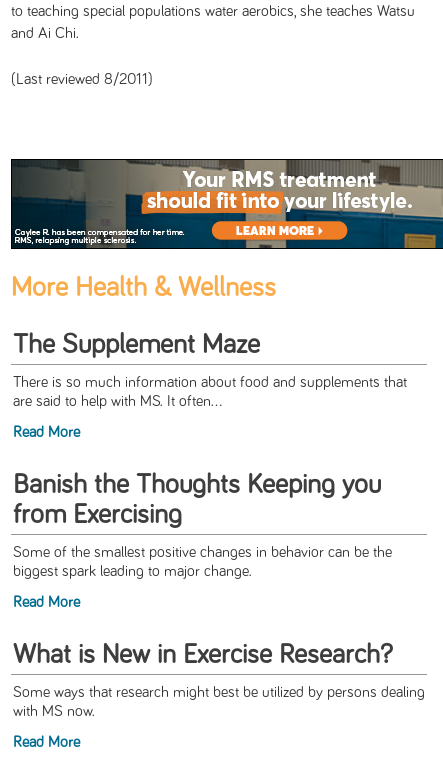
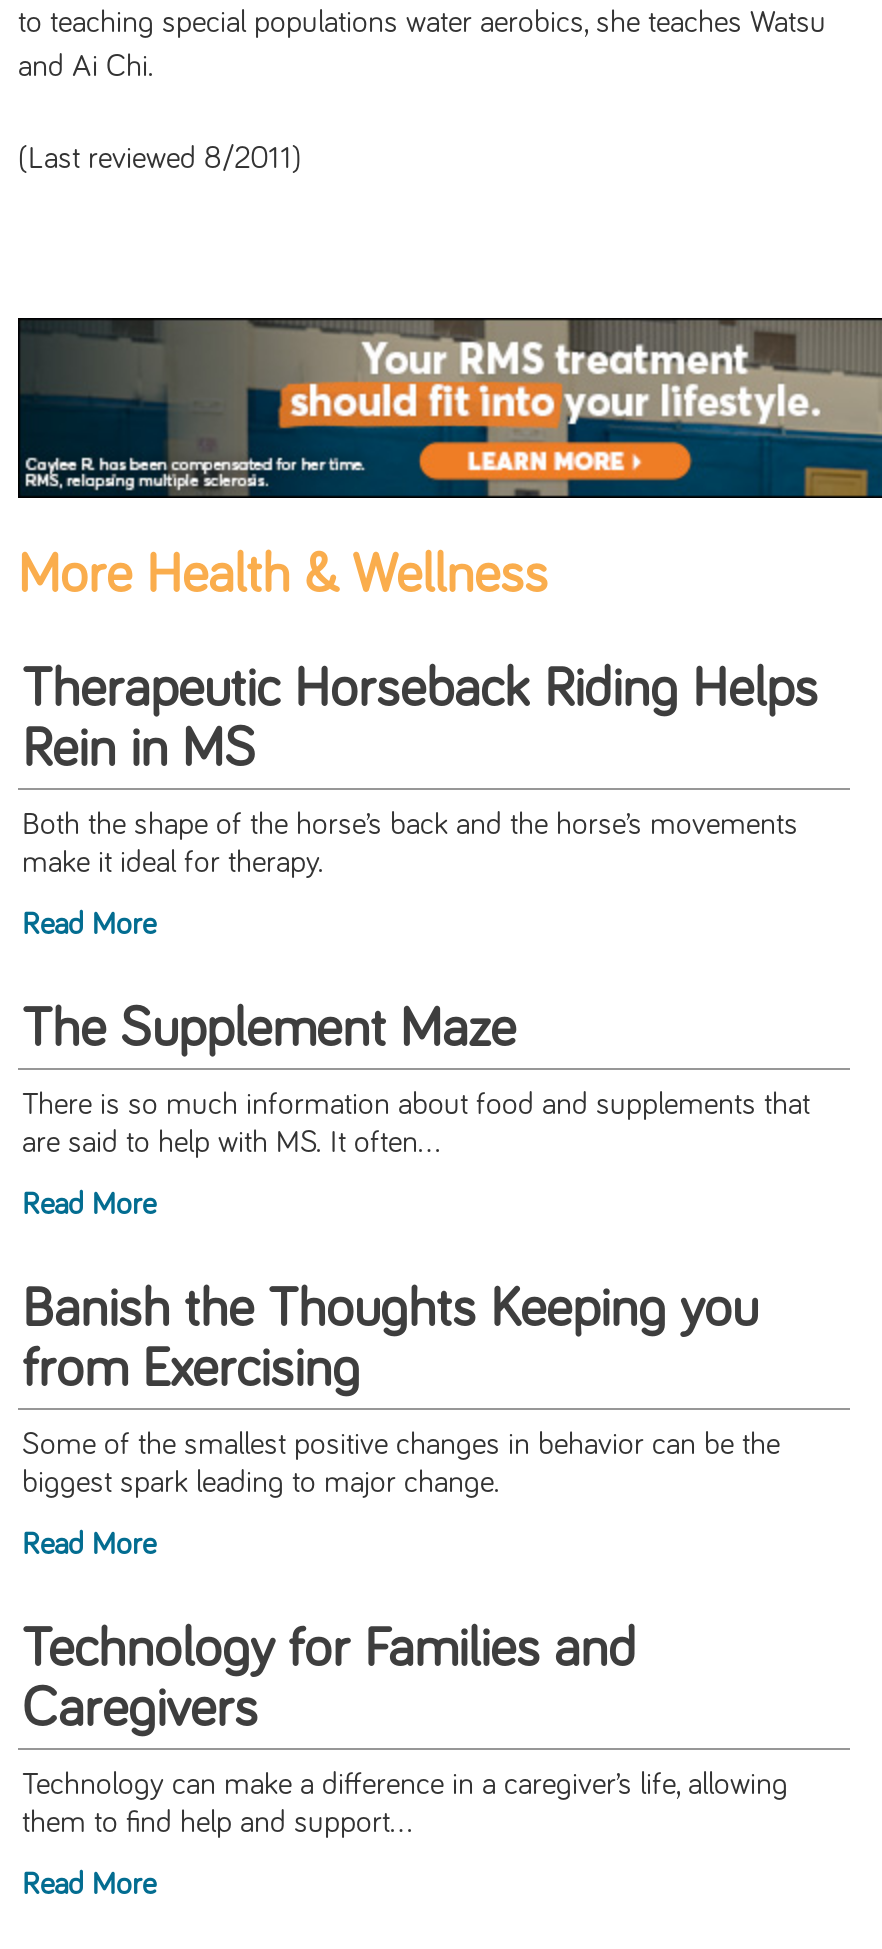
none -> [22,663,818,941] Therapeutic Horseback Riding Helps | Rein in MS | Both the shape of the horse’s back and the horse’s movements | make it ideal for therapy. | Read More
[13,641,393,669] What is New in Exercise Research? -> [22,1623,636,1739] Technology for Families and | Caregivers
[13,685,425,719] Some ways that research might best be utilized by persons dealing | with MS now. -> [22,1771,788,1839] Technology can make a difference in a caregiver’s life, allowing | them to find help and support...

